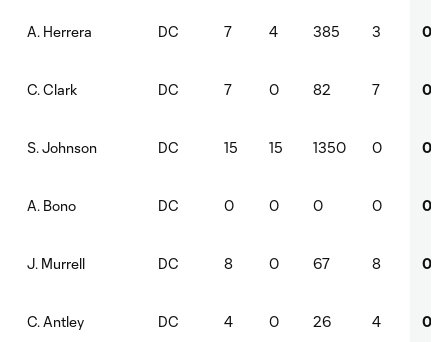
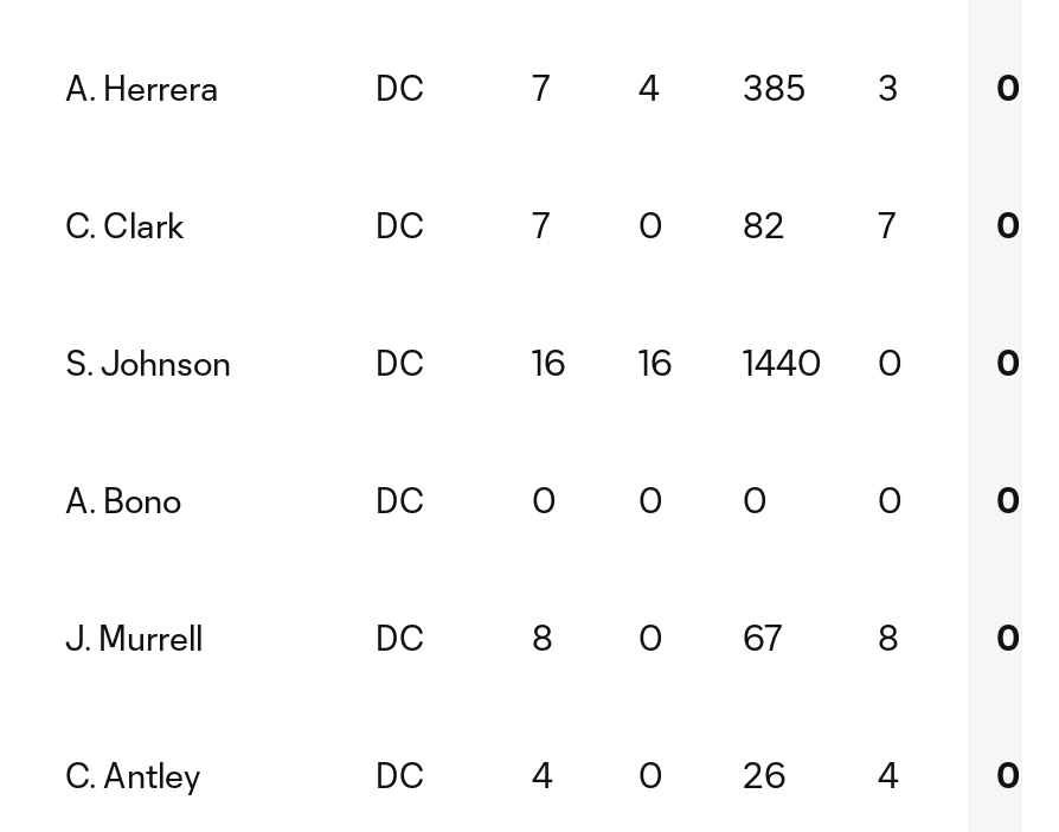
[224,139,238,156] 15 -> [532,343,565,383] 16
[269,139,283,156] 15 -> [638,343,672,383] 16
[313,139,346,156] 1350 -> [743,343,821,383] 1440

